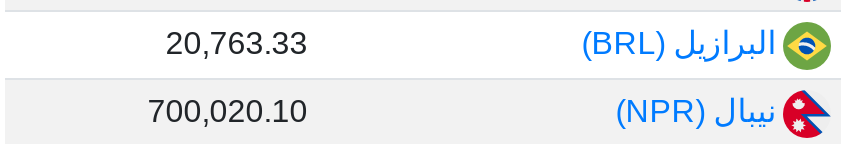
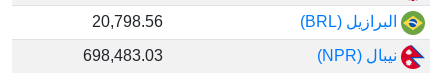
[165,26,307,60] 20,763.33 -> [92,13,163,30] 20,798.56
[147,94,307,128] 700,020.10 -> [83,47,163,64] 698,483.03

